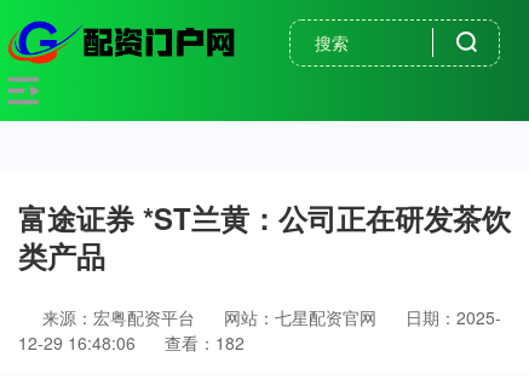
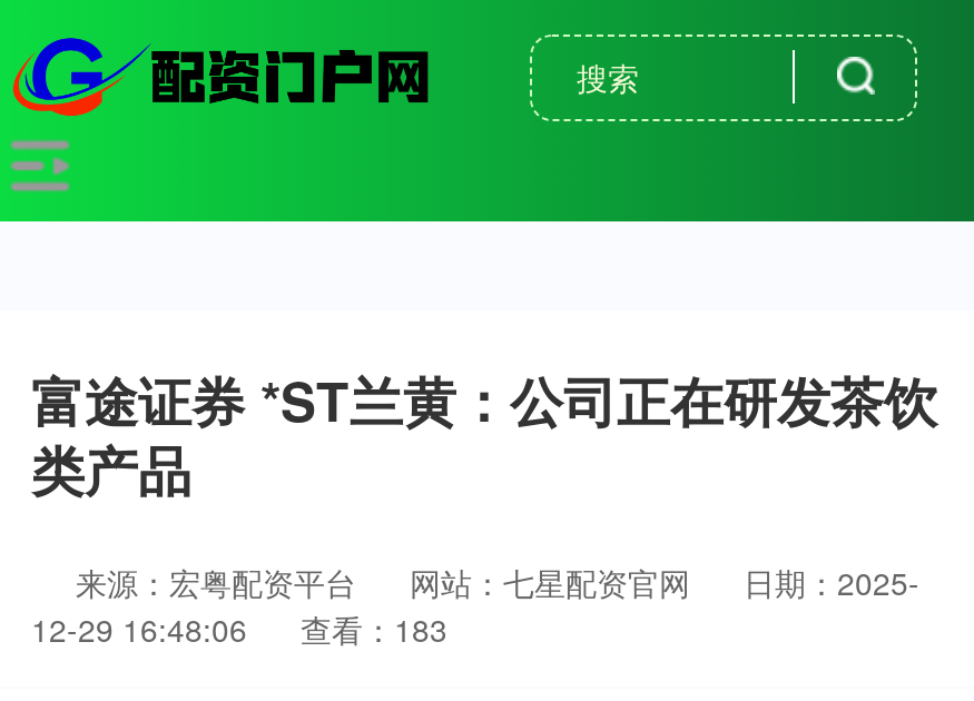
[18,330,245,355] 12-29 16:48:06 查看：182 -> [31,606,447,651] 12-29 16:48:06 查看：183

